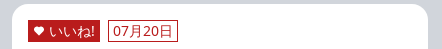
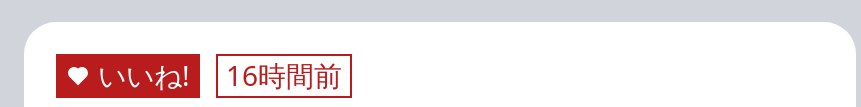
[49,21,173,40] いいね! 07月20日 -> [98,56,342,94] いいね! 16時間前

